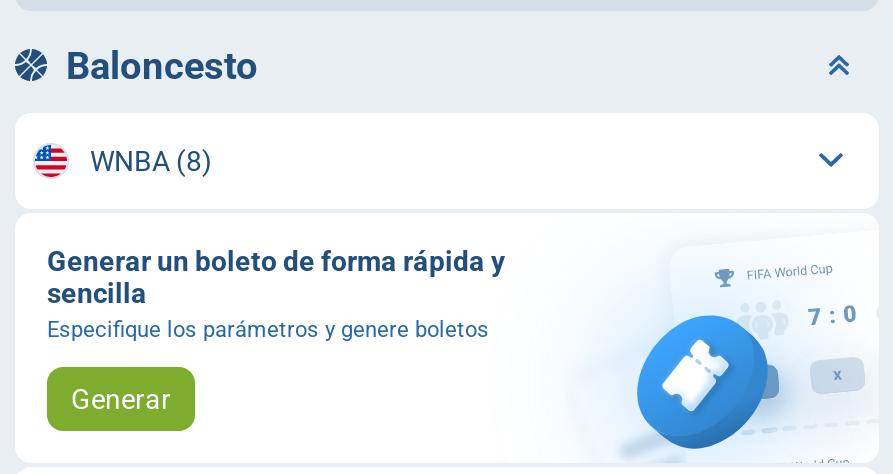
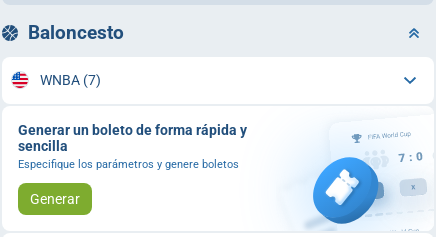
[90,144,212,176] WNBA (8) -> [39,72,100,88] WNBA (7)

